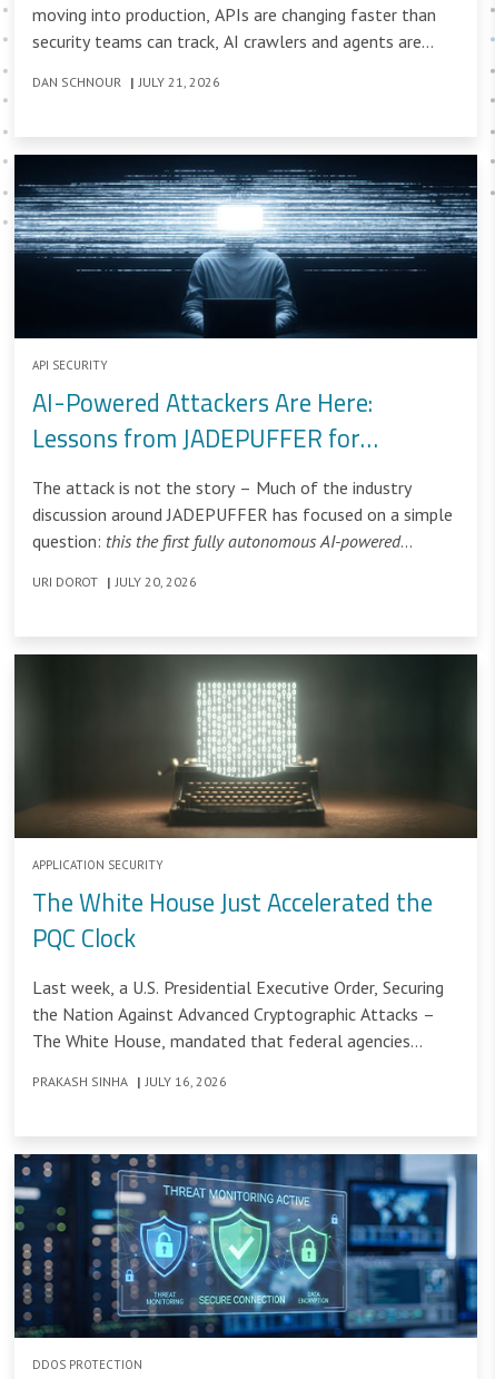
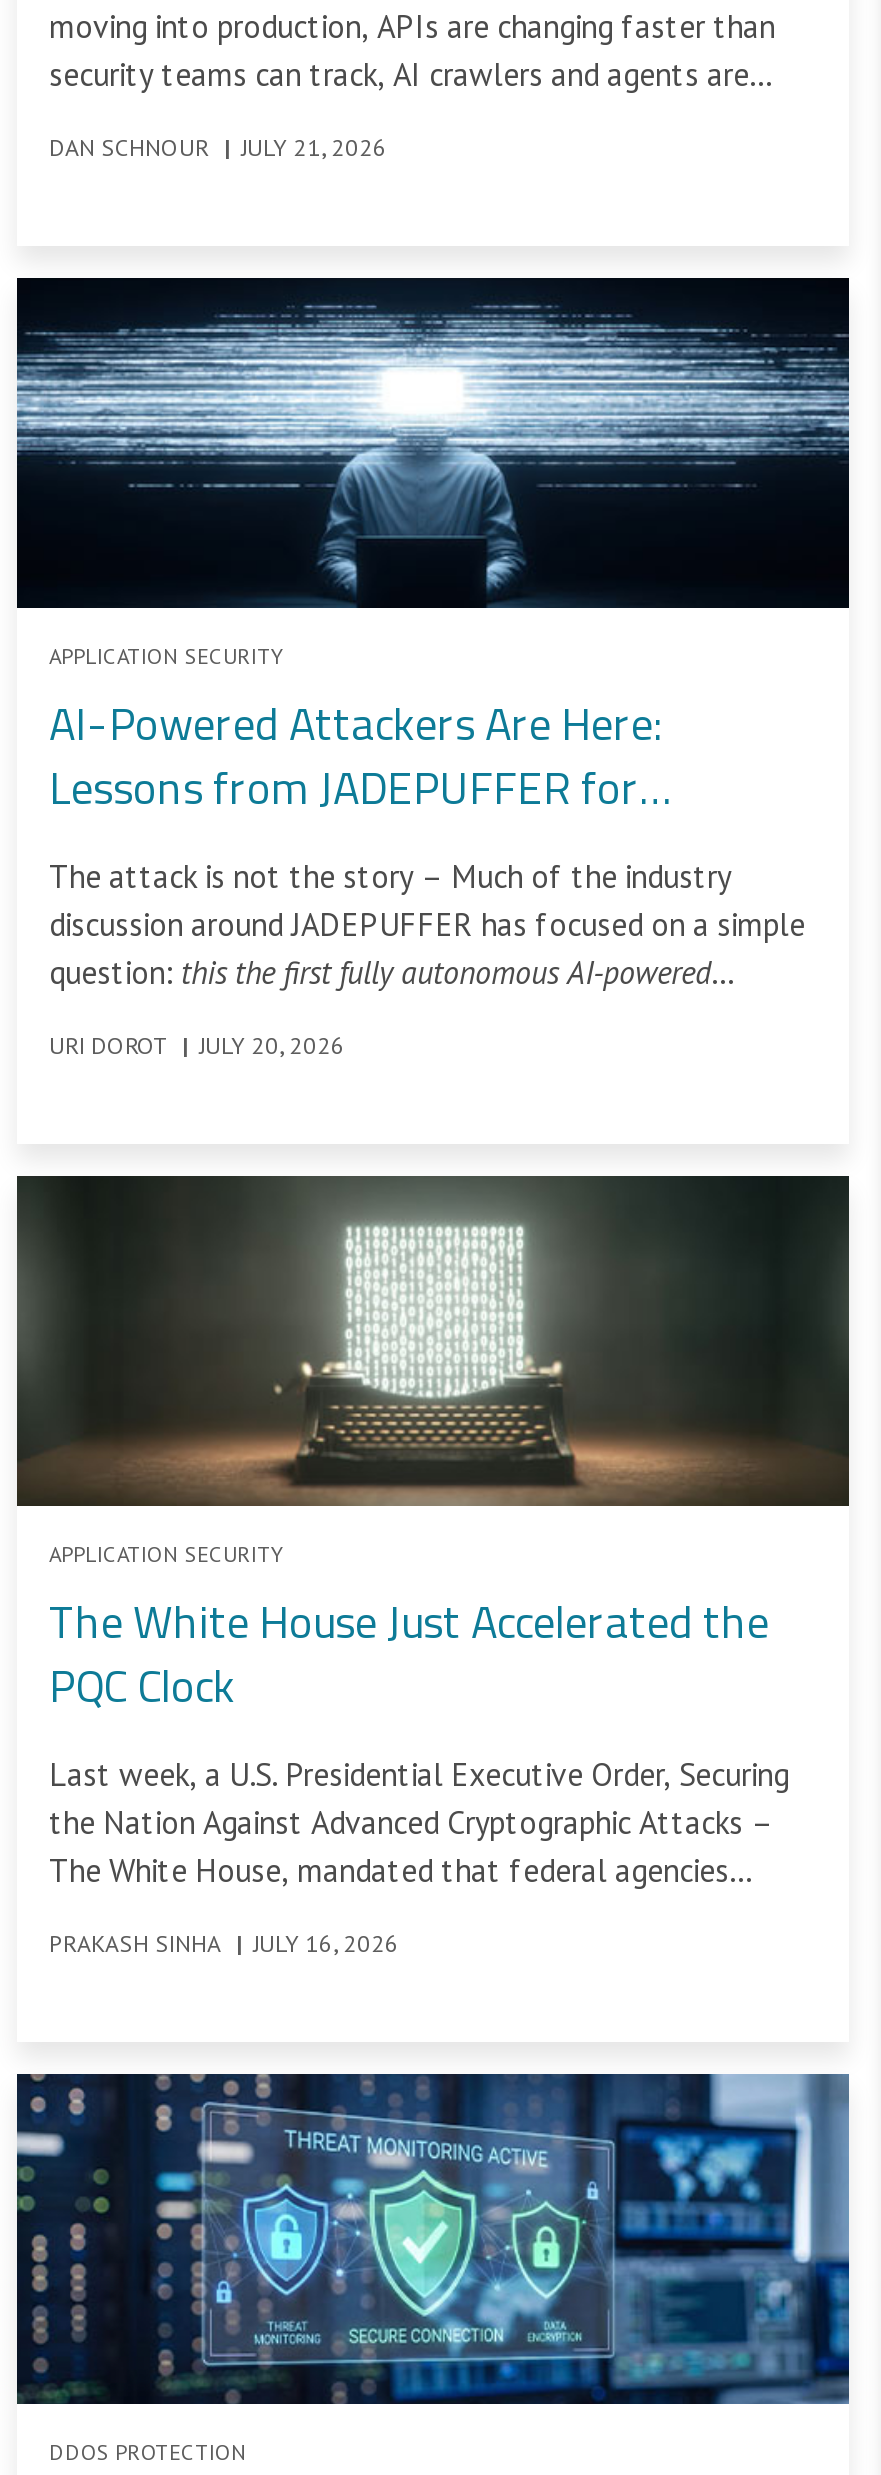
[32,357,108,373] API SECURITY -> [49,642,285,670] APPLICATION SECURITY

